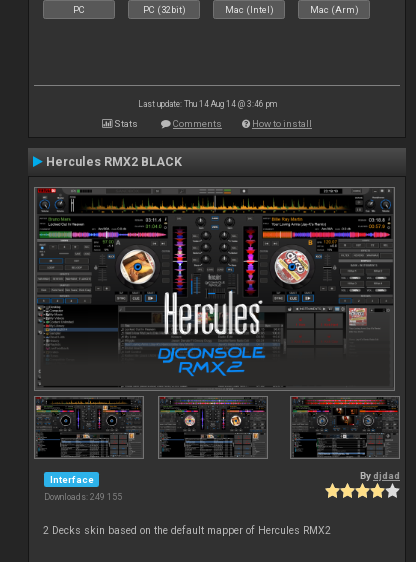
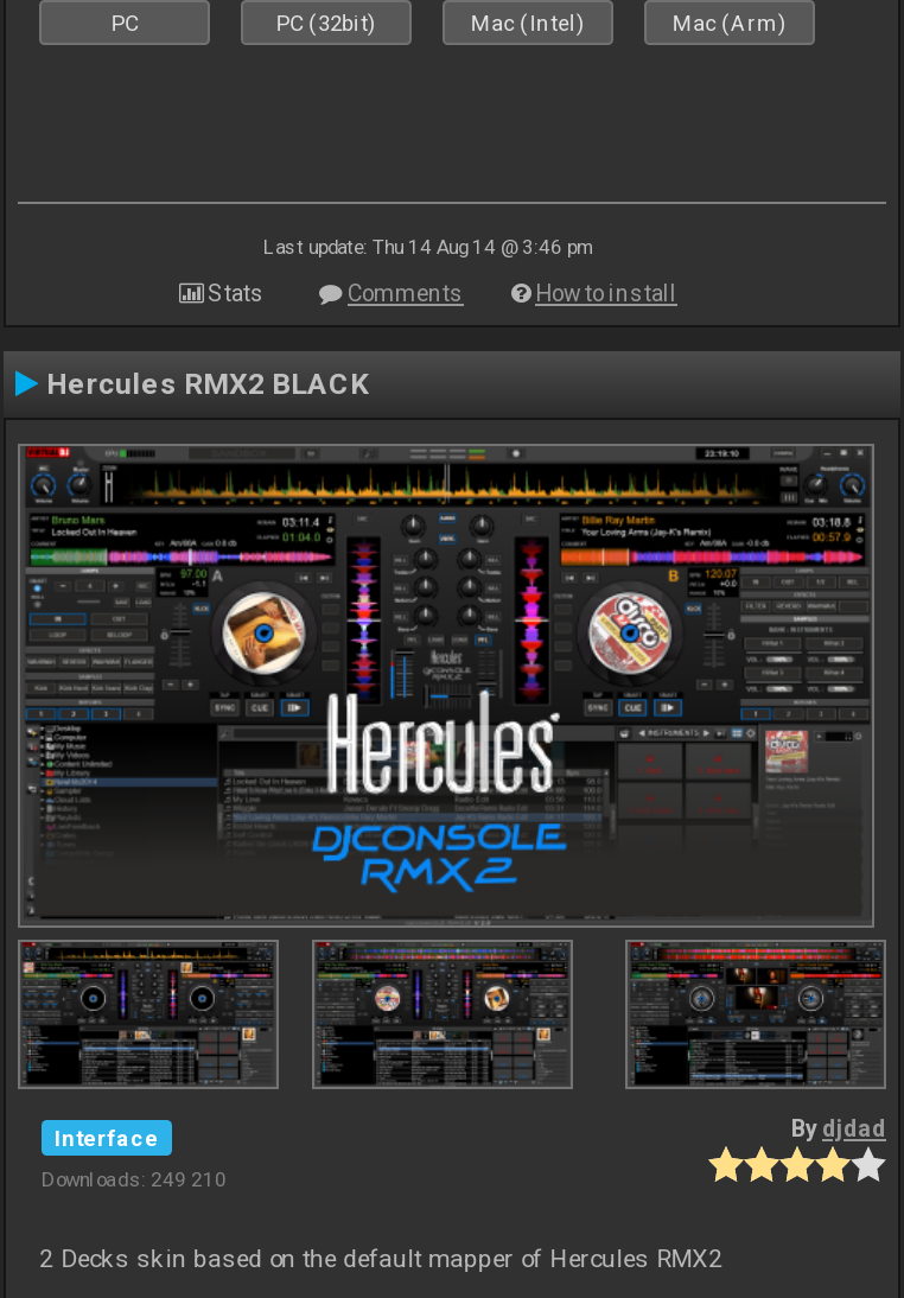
[44,492,122,502] Downloads: 249 155 -> [42,1169,227,1192] Downloads: 249 210

